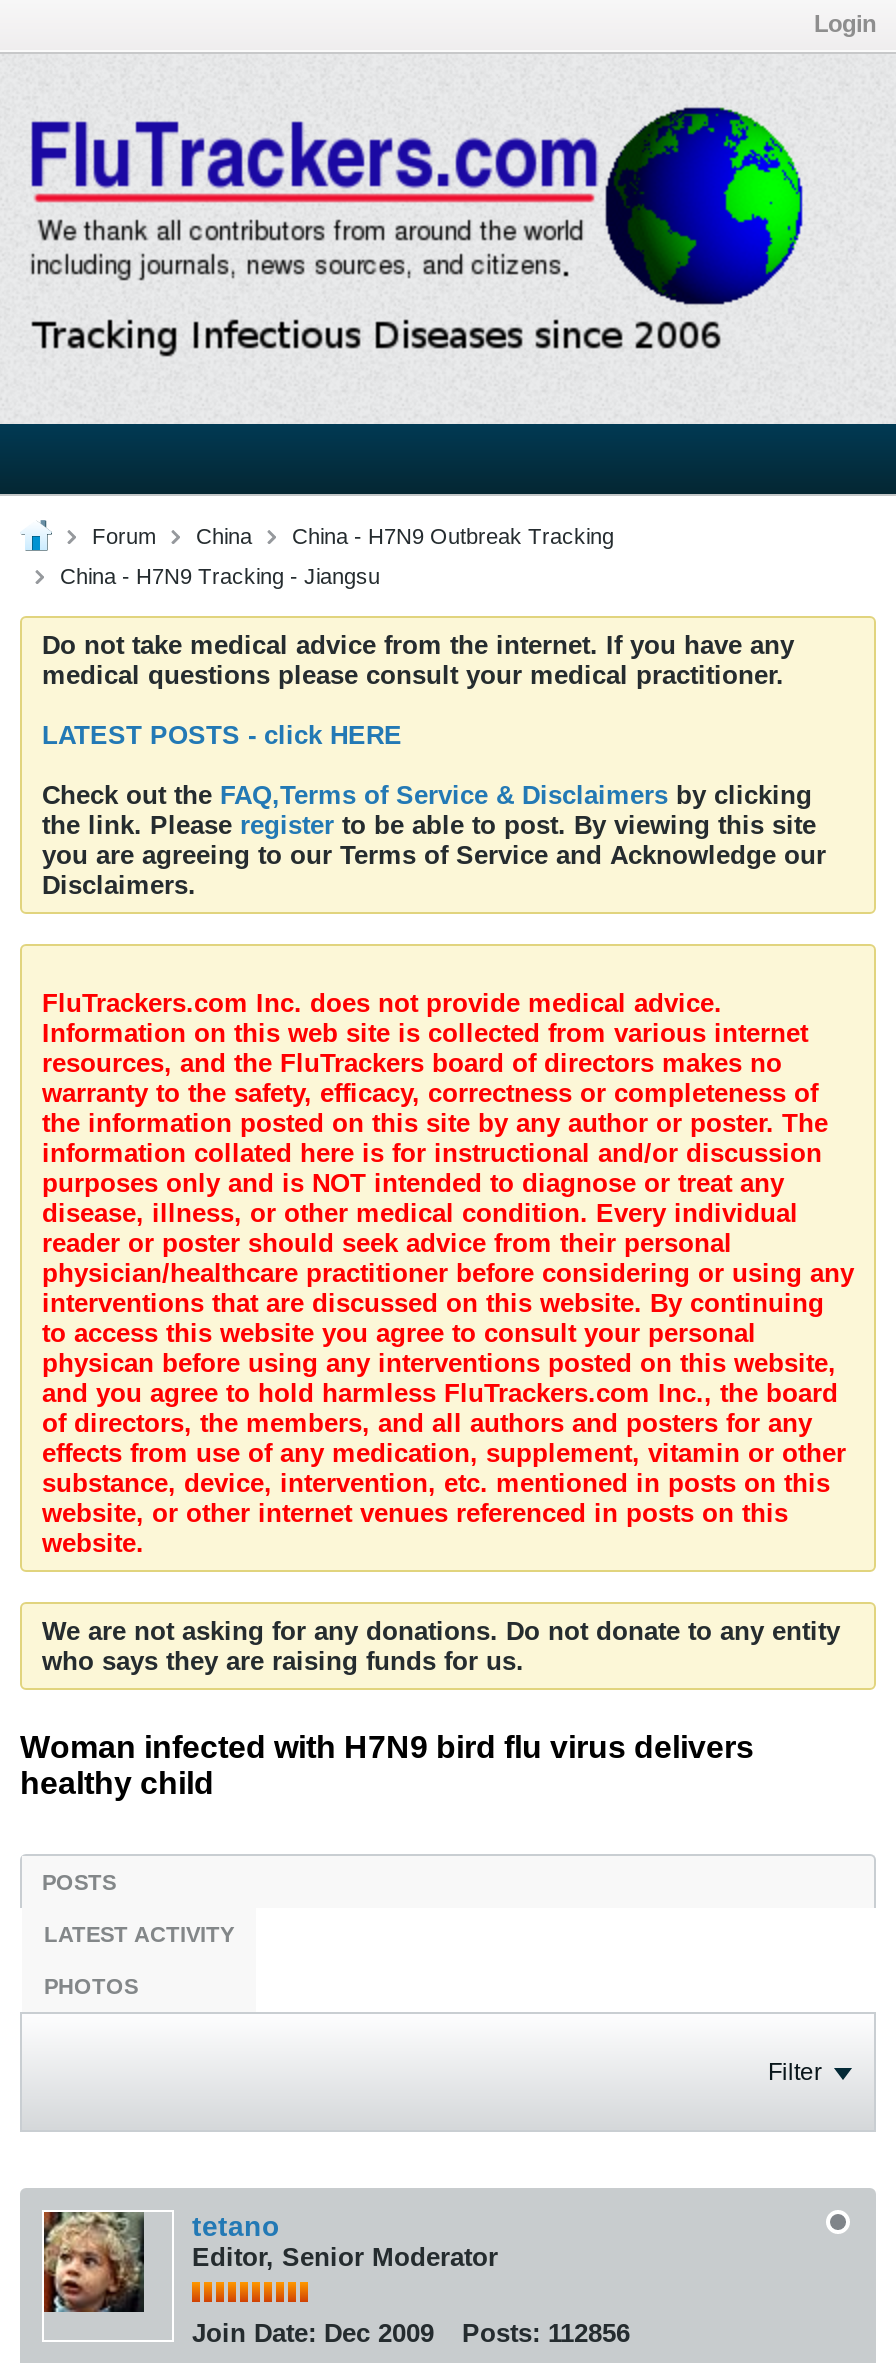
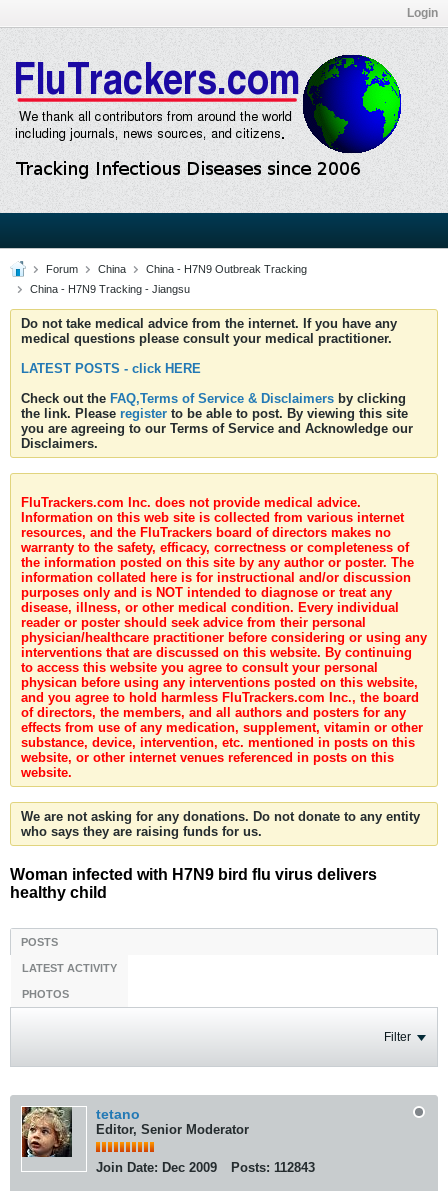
[192,2318,630,2348] Join Date: Dec 2009 Posts: 112856 -> [96,1160,315,1175] Join Date: Dec 2009 Posts: 112843

